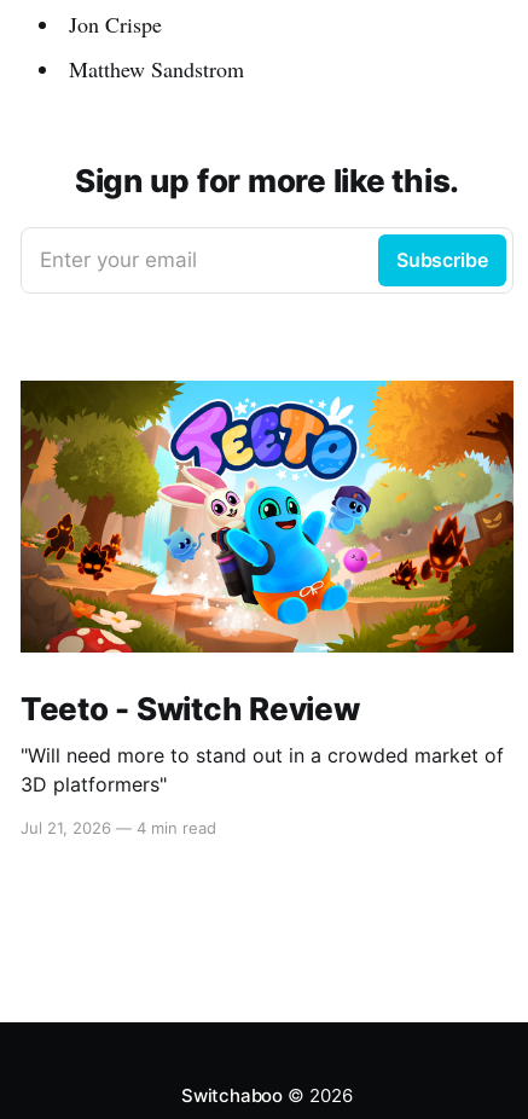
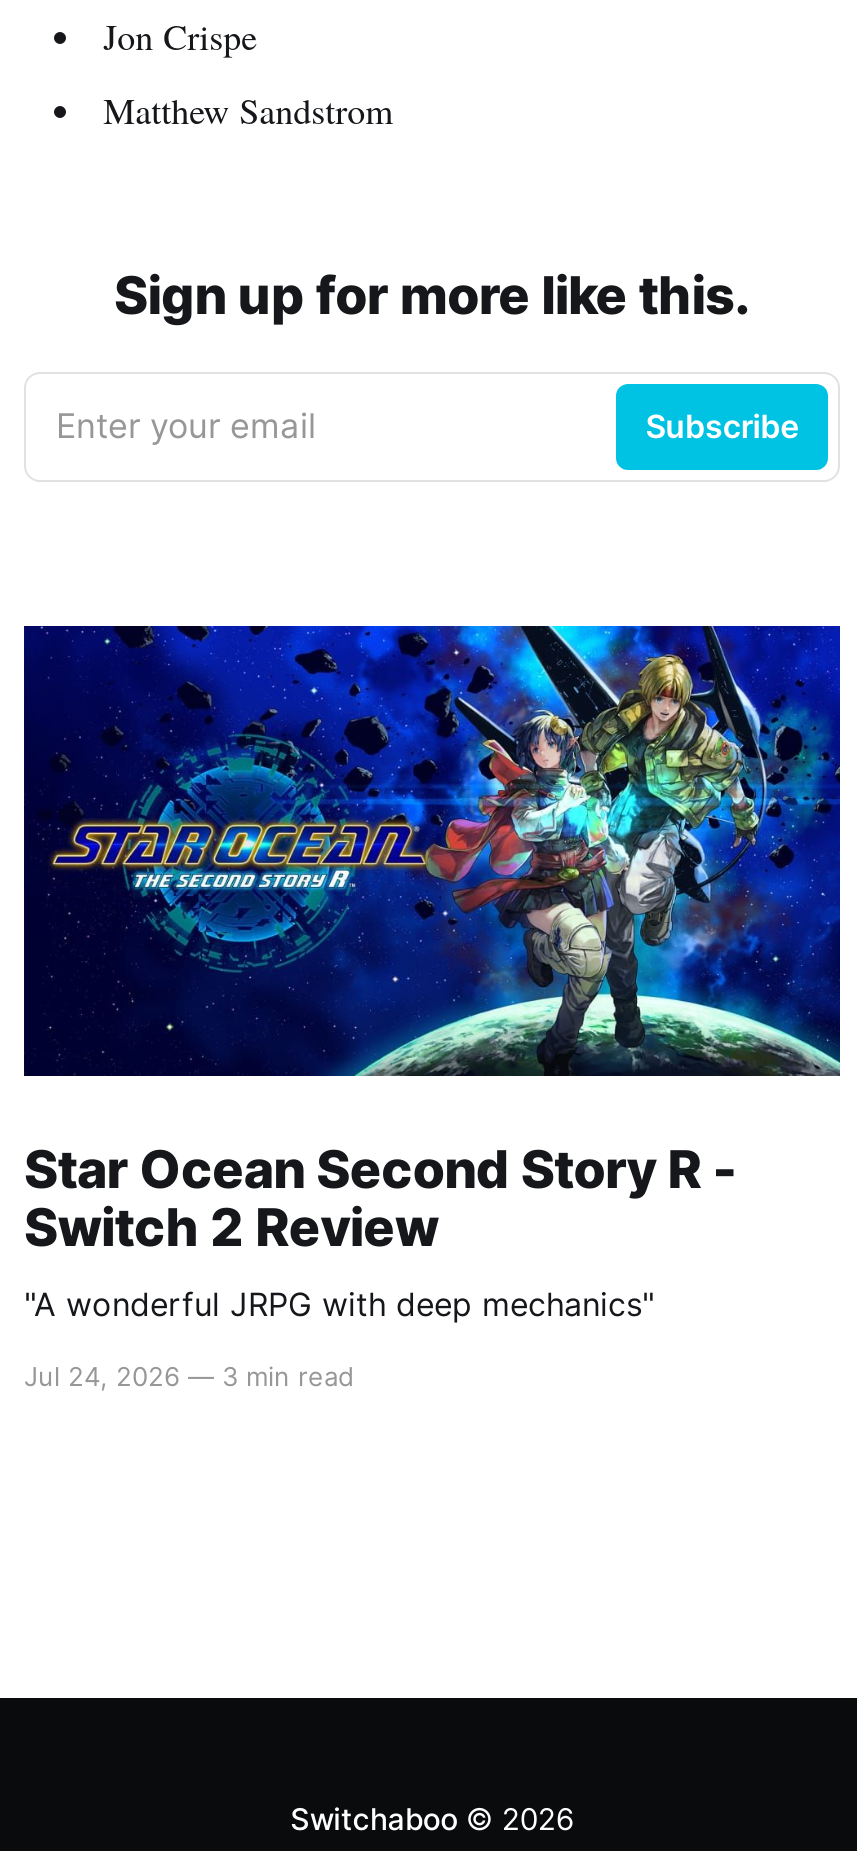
[19,379,515,796] [image] | Teeto - Switch Review | "Will need more to stand out in a crowded market of | 3D platformers" -> [22,624,842,1323] [image] | Star Ocean Second Story R - | Switch 2 Review | "A wonderful JRPG with deep mechanics"
[21,818,216,837] Jul 21, 2026 — 4 min read -> [24,1359,354,1391] Jul 24, 2026 — 3 min read

